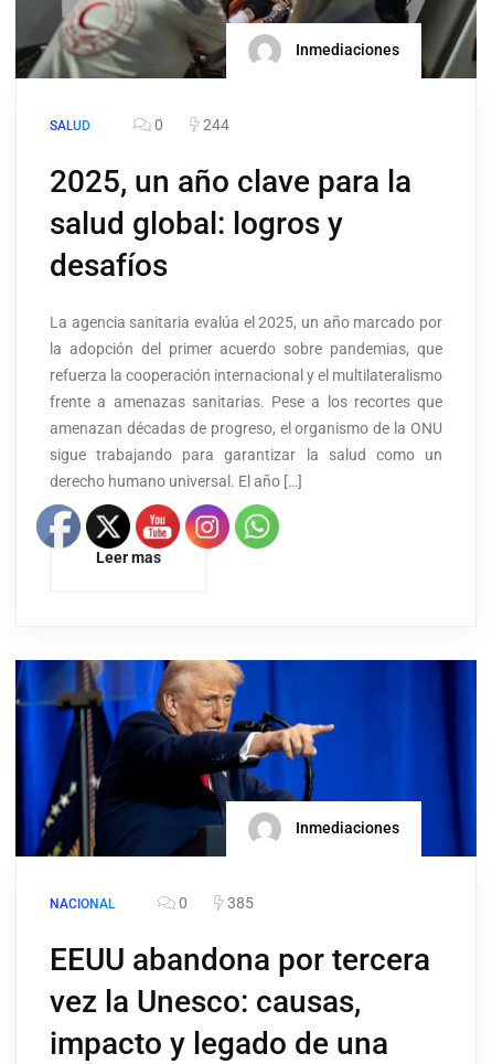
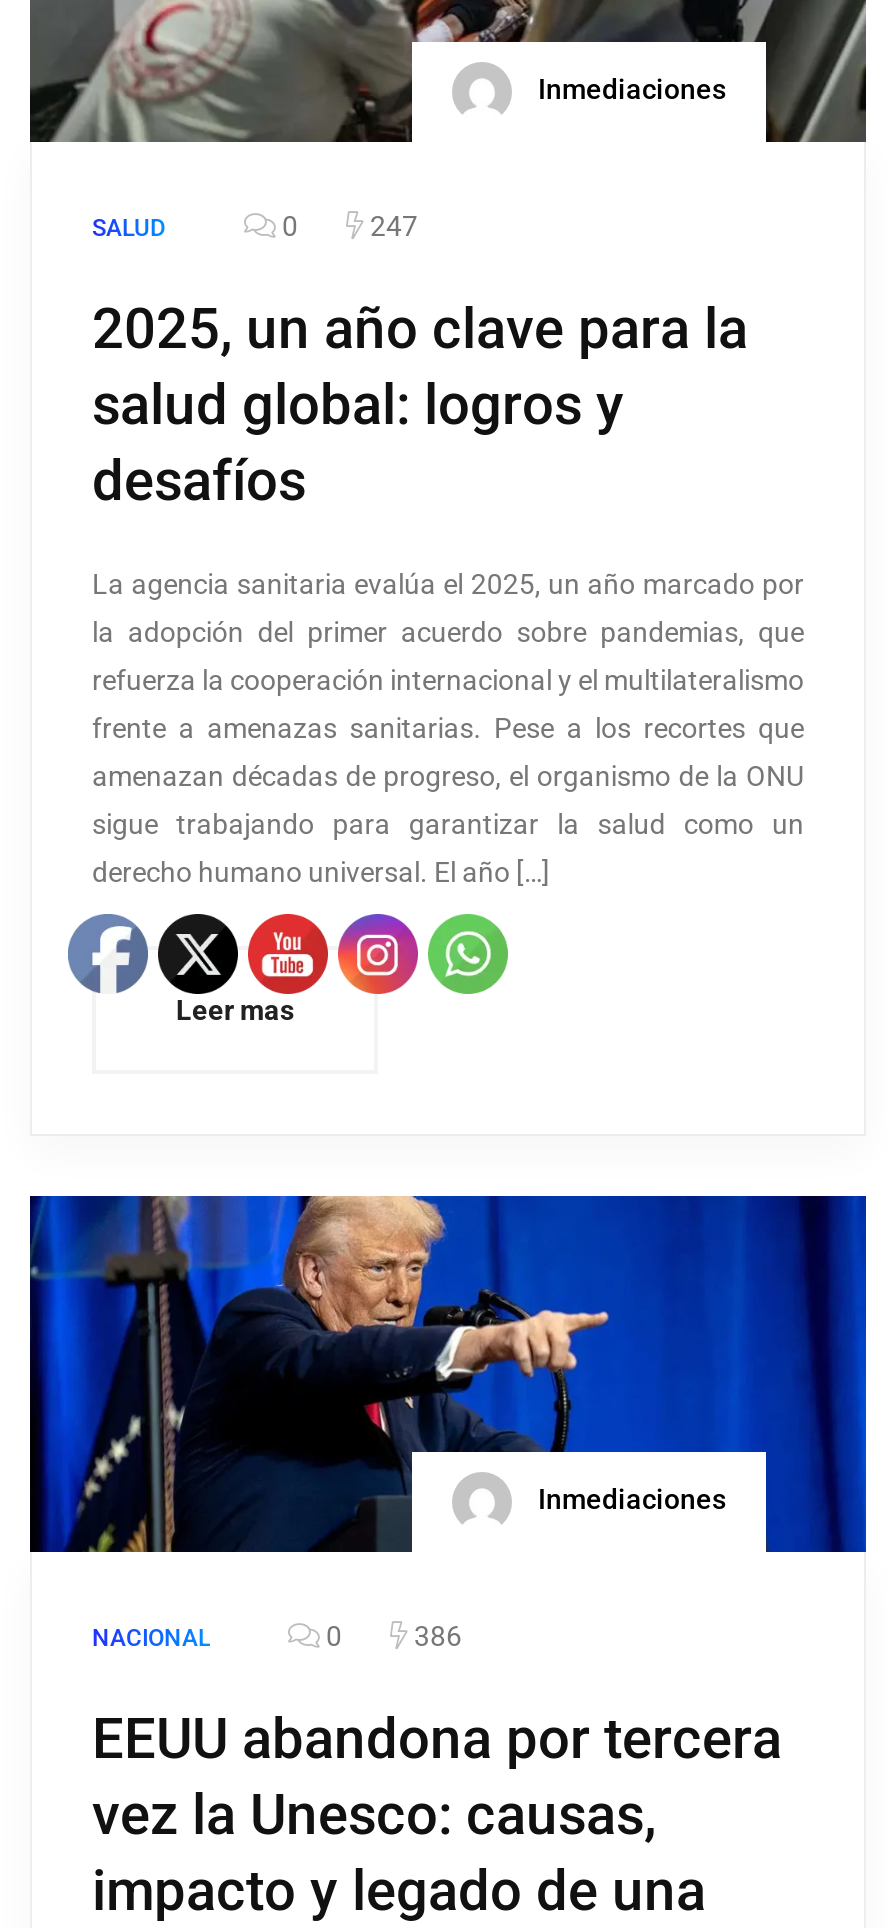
[200,115,229,133] 244 -> [364,209,418,241] 247
[224,893,254,911] 385 -> [408,1619,462,1651] 386

